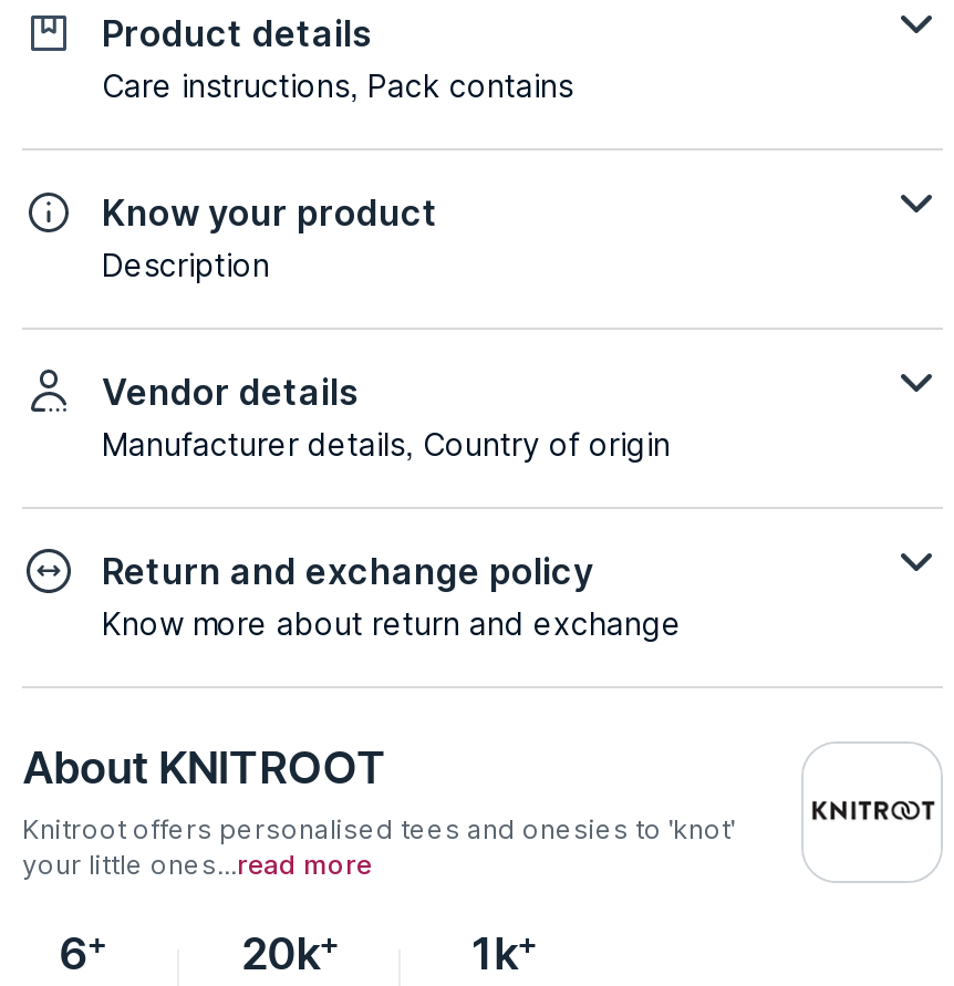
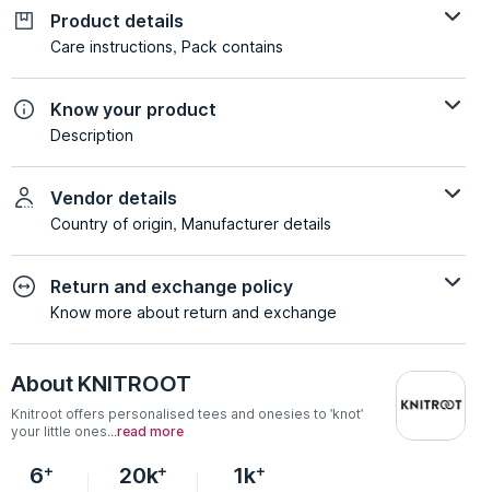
[102,425,671,463] Manufacturer details, Country of origin -> [50,215,331,233] Country of origin, Manufacturer details

